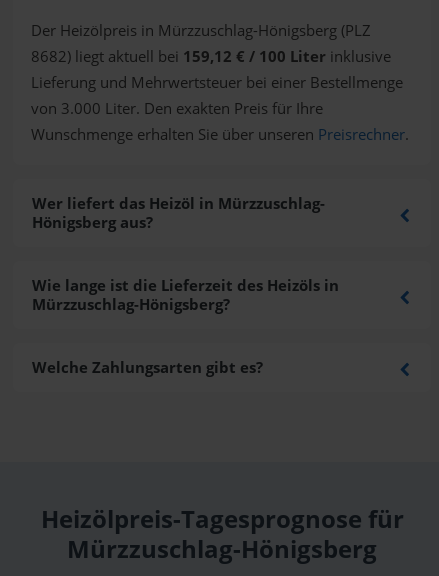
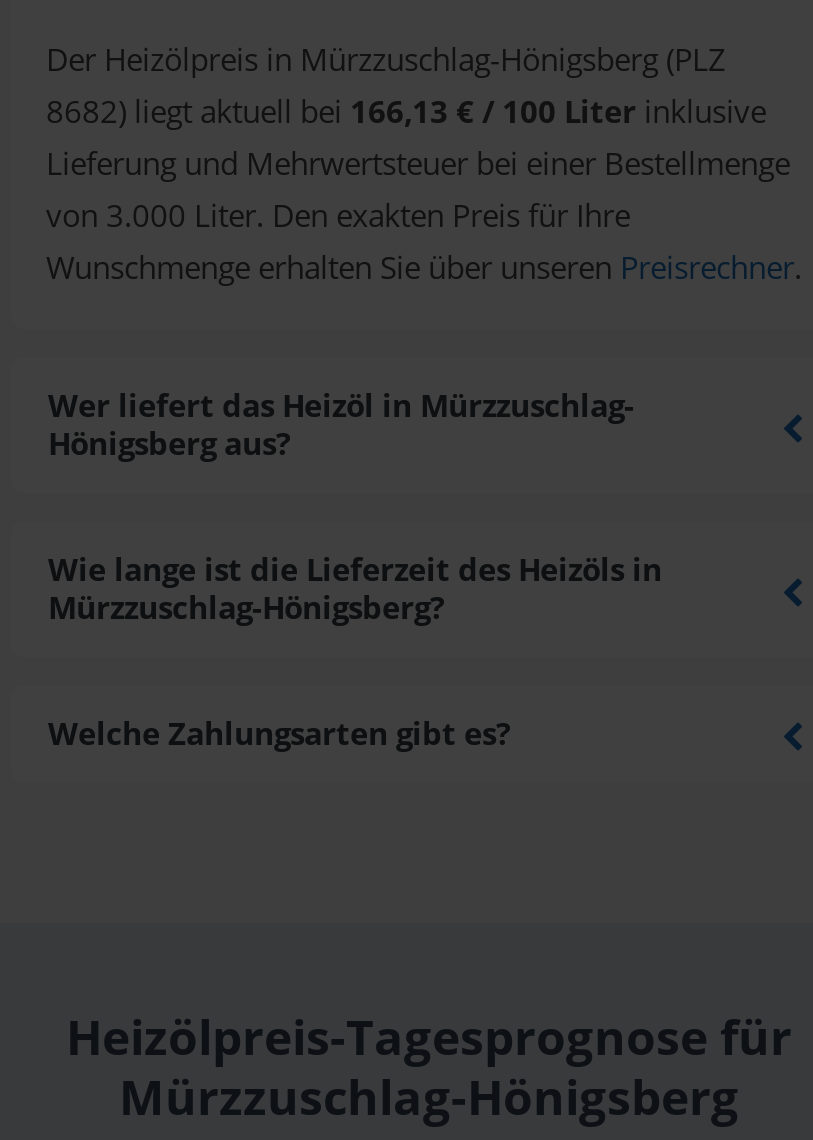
[30,46,390,67] 8682) liegt aktuell bei 159,12 € / 100 Liter inklusive -> [46,90,766,132] 8682) liegt aktuell bei 166,13 € / 100 Liter inklusive

